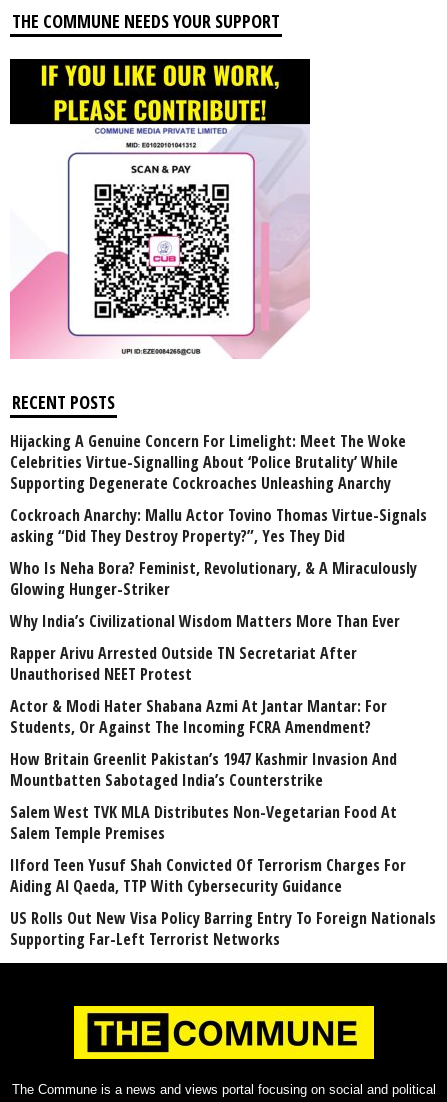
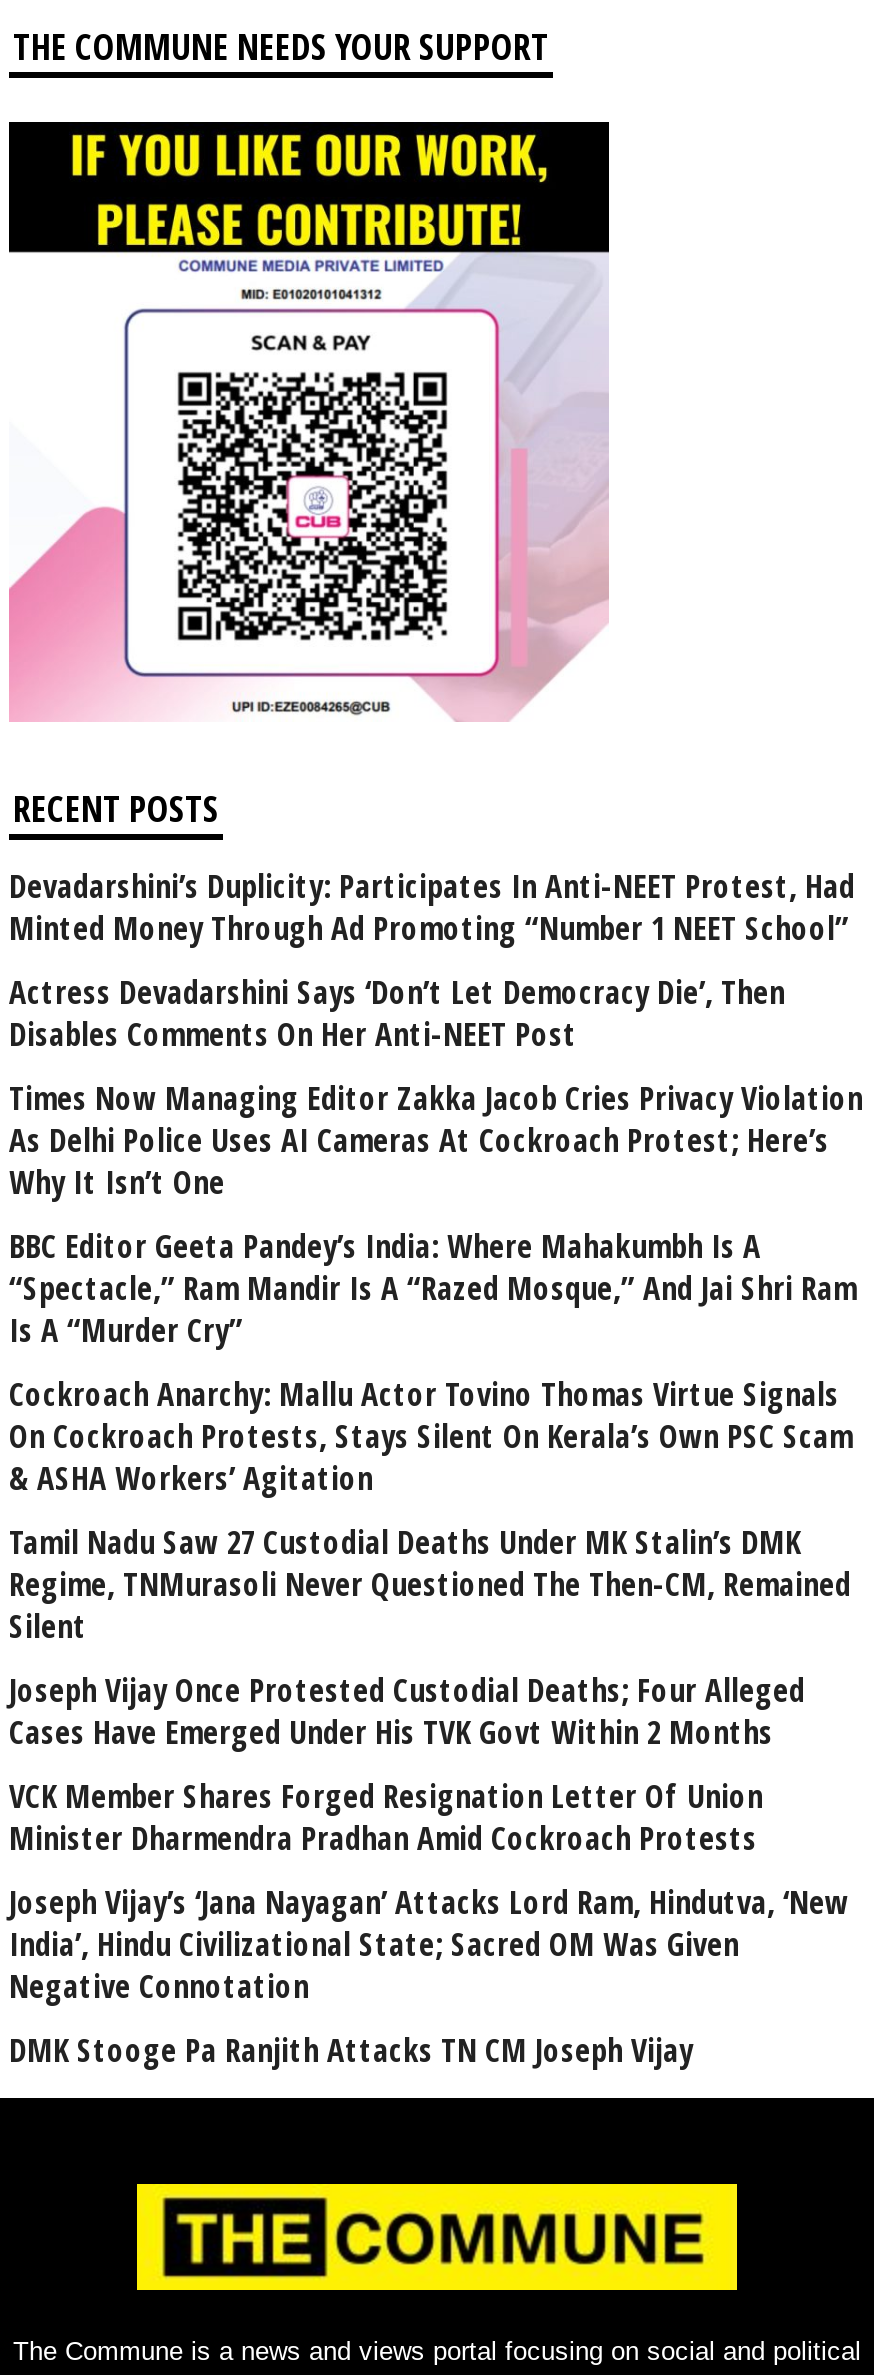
[10,430,406,494] Hijacking A Genuine Concern For Limelight: Meet The Woke | Celebrities Virtue-Signalling About ‘Police Brutality’ While | Supporting Degenerate Cockroaches Unleashing Anarchy -> [9,865,855,951] Devadarshini’s Duplicity: Participates In Anti-NEET Protest, Had | Minted Money Through Ad Promoting “Number 1 NEET School”
[10,504,427,547] Cockroach Anarchy: Mallu Actor Tovino Thomas Virtue-Signals | asking “Did They Destroy Property?”, Yes They Did -> [9,971,785,1057] Actress Devadarshini Says ‘Don’t Let Democracy Die’, Then | Disables Comments On Her Anti-NEET Post
[10,557,417,600] Who Is Neha Bora? Feminist, Revolutionary, & A Miraculously | Glowing Hunger-Striker -> [9,1077,863,1205] Times Now Managing Editor Zakka Jacob Cries Privacy Violation | As Delhi Police Uses AI Cameras At Cockroach Protest; Here’s | Why It Isn’t One
[10,610,400,632] Why India’s Civilizational Wisdom Matters More Than Ever -> [9,1225,857,1353] BBC Editor Geeta Pandey’s India: Where Mahakumbh Is A | “Spectacle,” Ram Mandir Is A “Razed Mosque,” And Jai Shri Ram | Is A “Murder Cry”
[10,642,357,685] Rapper Arivu Arrested Outside TN Secretariat After | Unauthorised NEET Protest -> [9,1373,853,1501] Cockroach Anarchy: Mallu Actor Tovino Thomas Virtue Signals | On Cockroach Protests, Stays Silent On Kerala’s Own PSC Scam | & ASHA Workers’ Agitation
[10,695,387,738] Actor & Modi Hater Shabana Azmi At Jantar Mantar: For | Students, Or Against The Incoming FCRA Amendment? -> [9,1521,851,1649] Tamil Nadu Saw 27 Custodial Deaths Under MK Stalin’s DMK | Regime, TNMurasoli Never Questioned The Then-CM, Remained | Silent
[10,748,397,791] How Britain Greenlit Pakistan’s 1947 Kashmir Invasion And | Mountbatten Sabotaged India’s Counterstrike -> [9,1669,805,1755] Joseph Vijay Once Protested Custodial Deaths; Four Alleged | Cases Have Emerged Under His TVK Govt Within 2 Months
[10,801,397,844] Salem West TVK MLA Distributes Non-Vegetarian Food At | Salem Temple Premises -> [9,1775,763,1861] VCK Member Shares Forged Resignation Letter Of Union | Minister Dharmendra Pradhan Amid Cockroach Protests
[10,854,406,897] Ilford Teen Yusuf Shah Convicted Of Terrorism Charges For | Aiding Al Qaeda, TTP With Cybersecurity Guidance -> [9,1881,849,2009] Joseph Vijay’s ‘Jana Nayagan’ Attacks Lord Ram, Hindutva, ‘New | India’, Hindu Civilizational State; Sacred OM Was Given | Negative Connotation
[10,907,436,950] US Rolls Out New Visa Policy Barring Entry To Foreign Nationals | Supporting Far-Left Terrorist Networks -> [9,2029,693,2073] DMK Stooge Pa Ranjith Attacks TN CM Joseph Vijay

